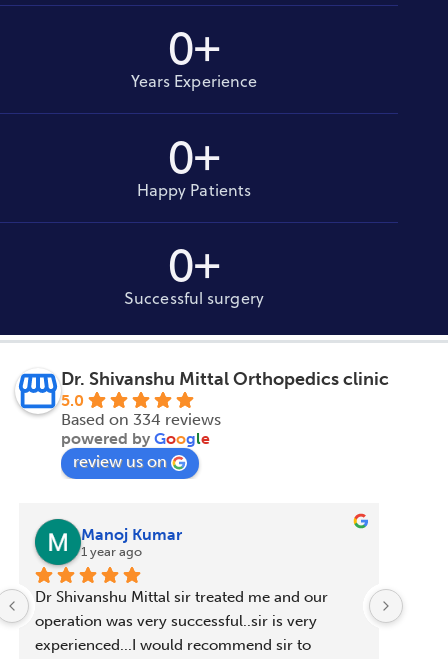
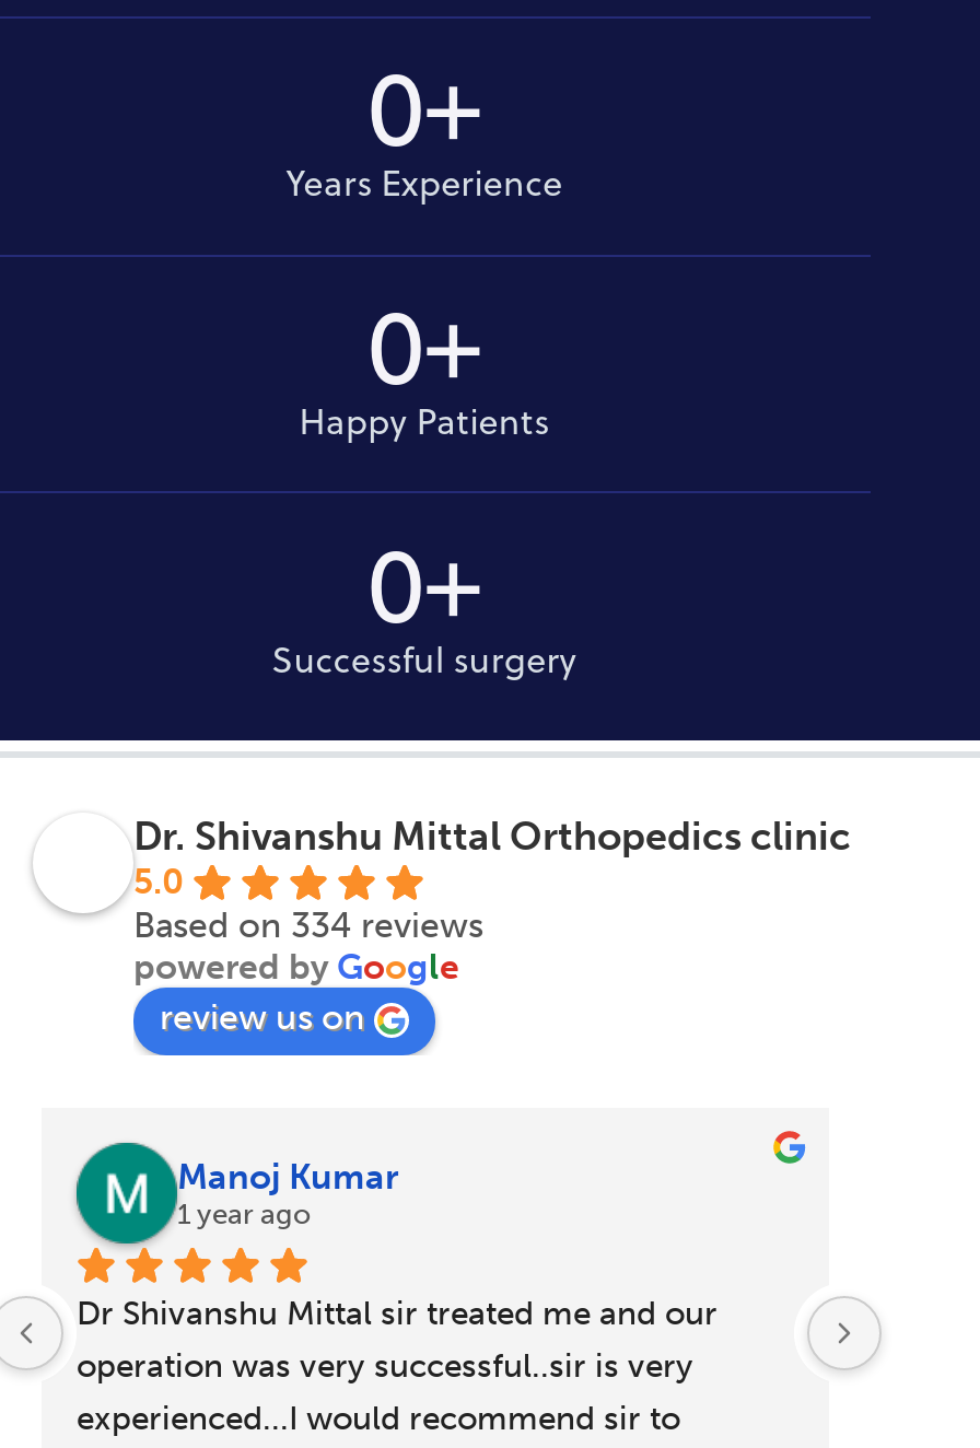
[18,373,58,409] [image] -> none

